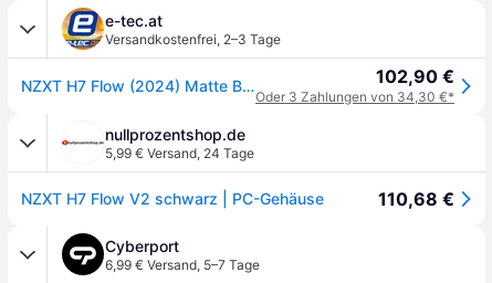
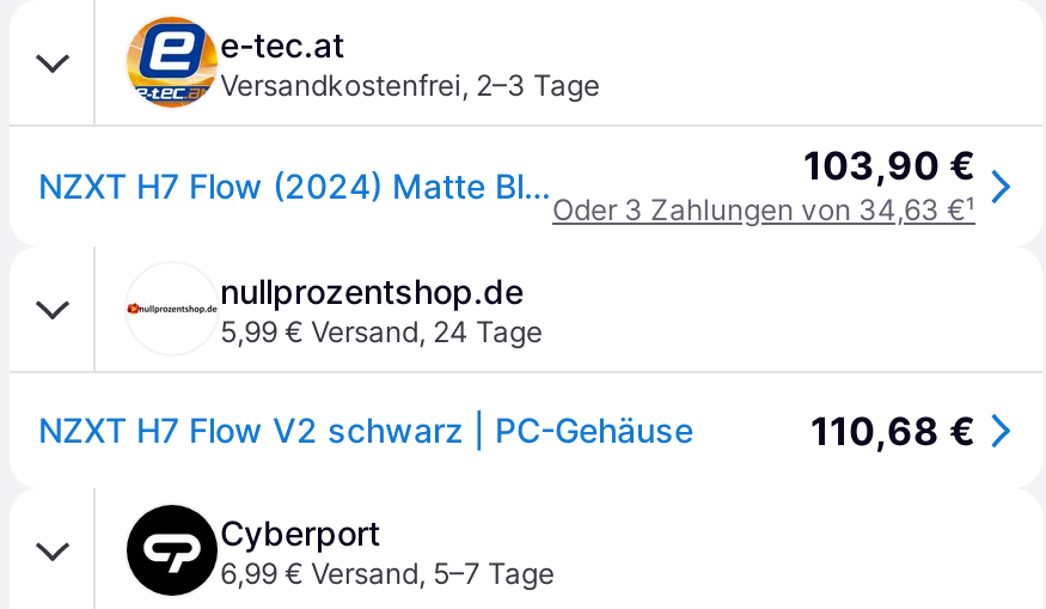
[376,65,454,87] 102,90 € -> [803,141,975,189] 103,90 €
[255,88,454,105] Oder 3 Zahlungen von 34,30 €* -> [552,191,975,227] Oder 3 Zahlungen von 34,63 €¹

